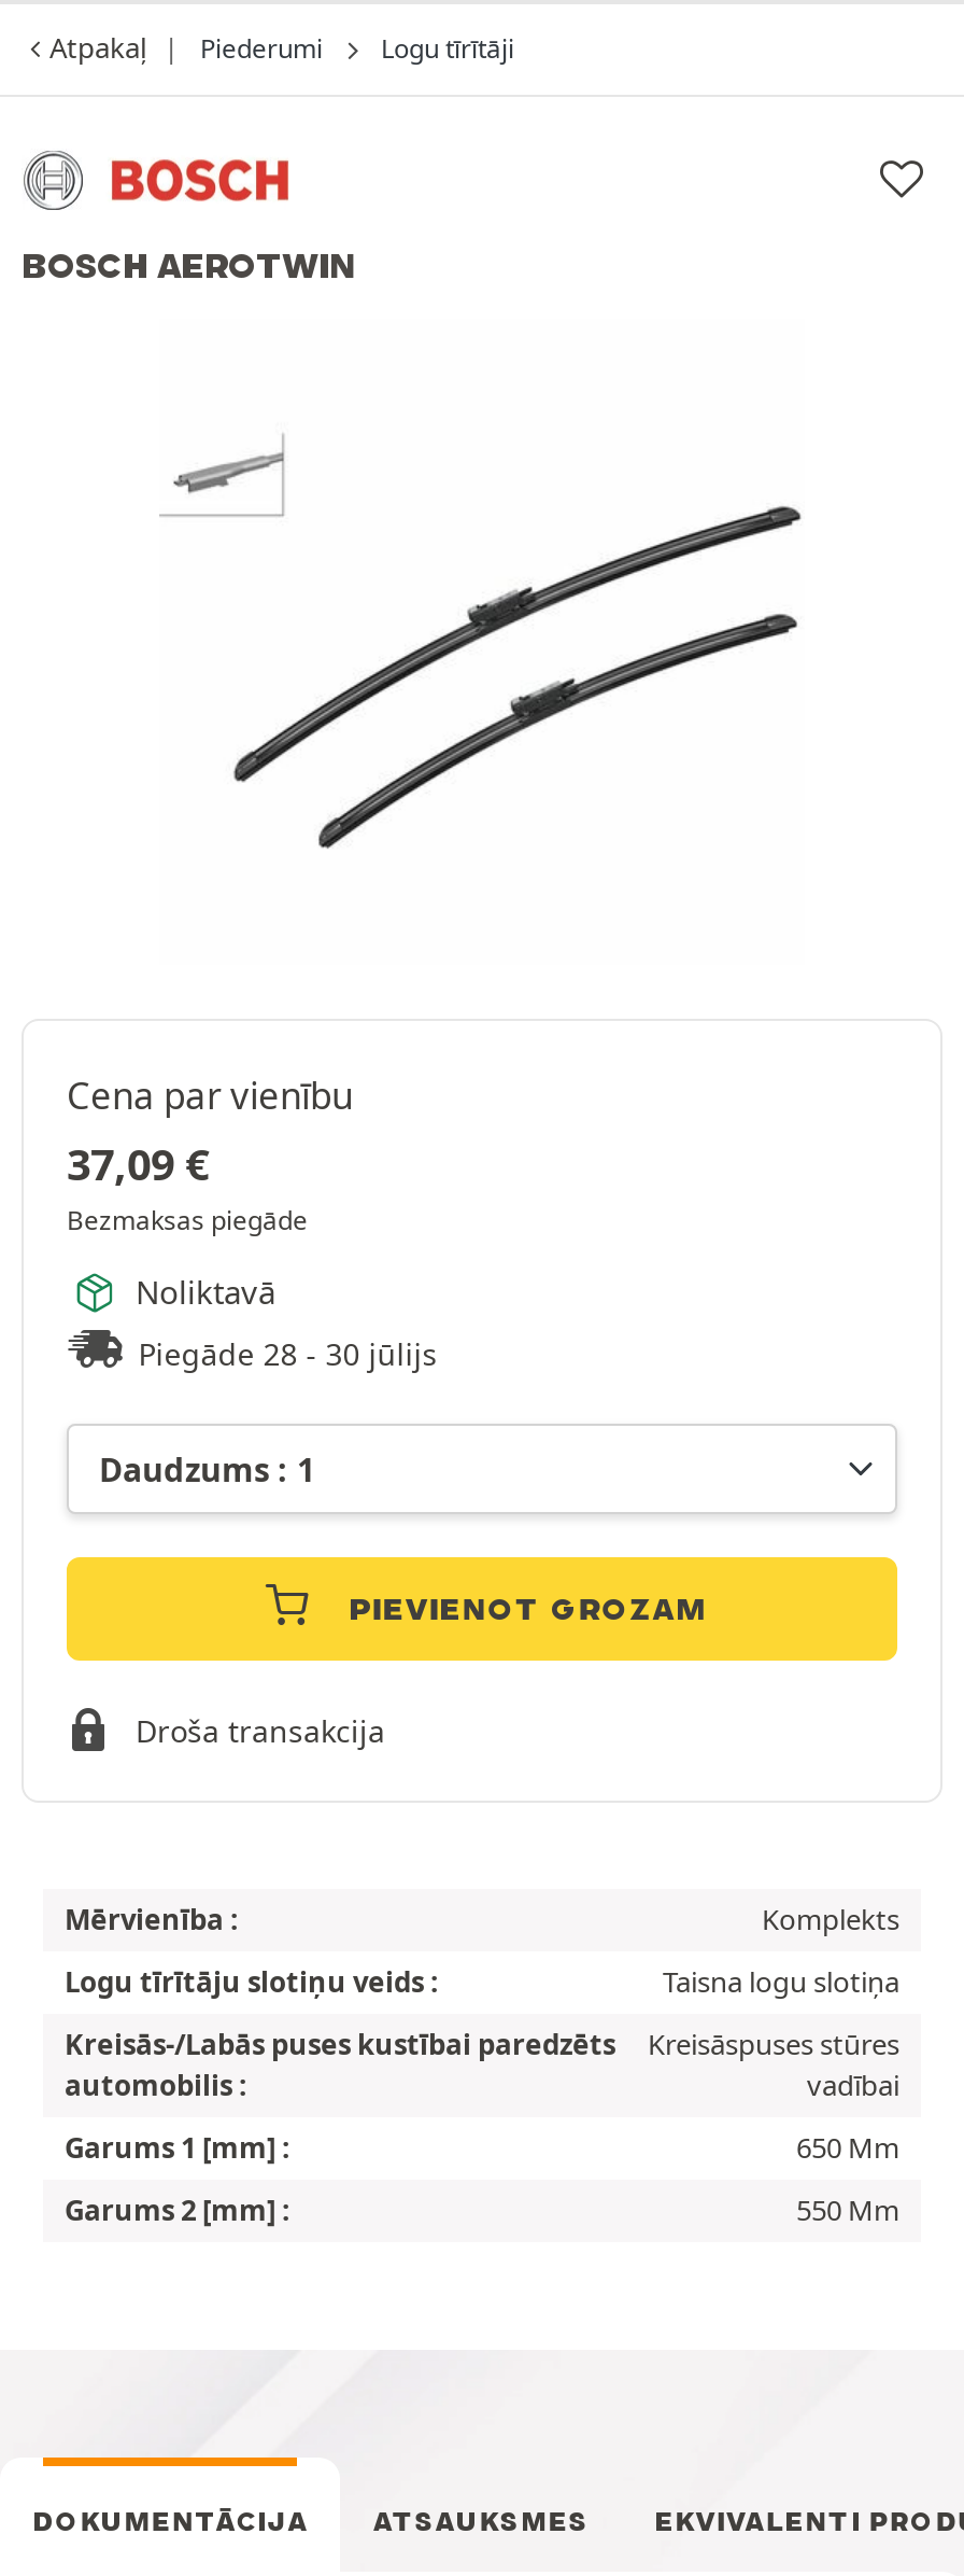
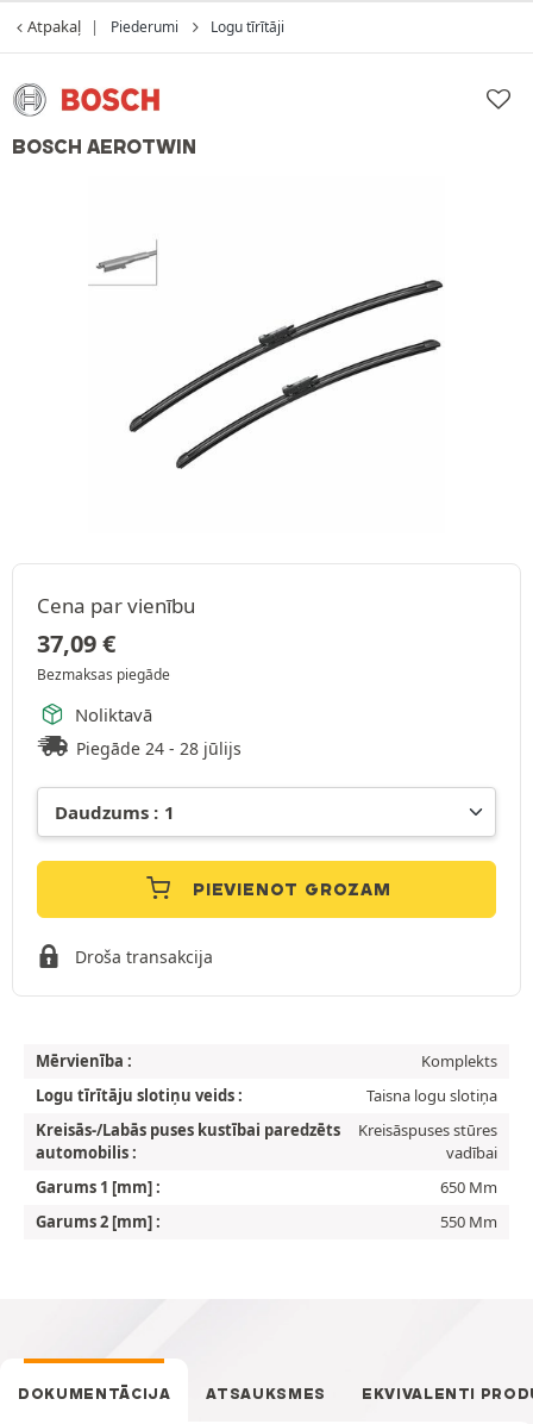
[138,1332,437,1373] Piegāde 28 - 30 jūlijs -> [76,736,242,759] Piegāde 24 - 28 jūlijs

